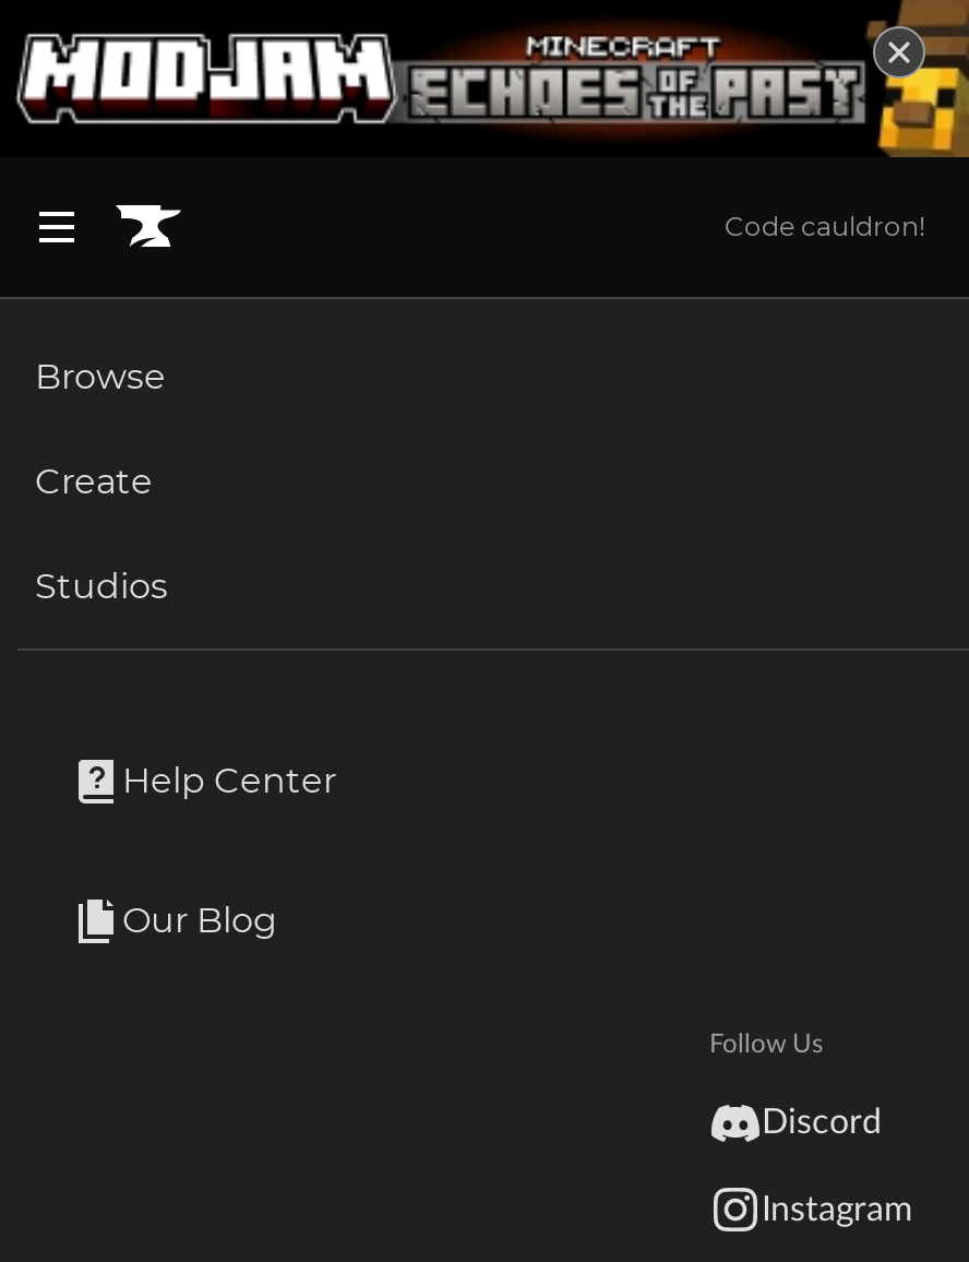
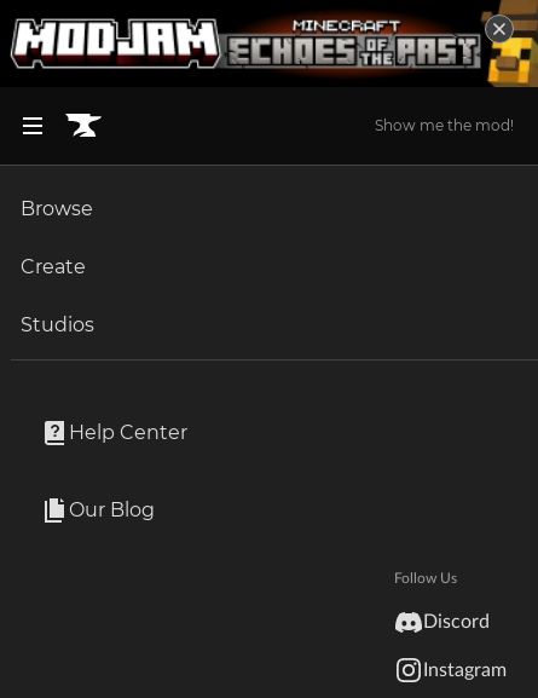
[725,209,925,242] Code cauldron! -> [375,116,514,134] Show me the mod!

